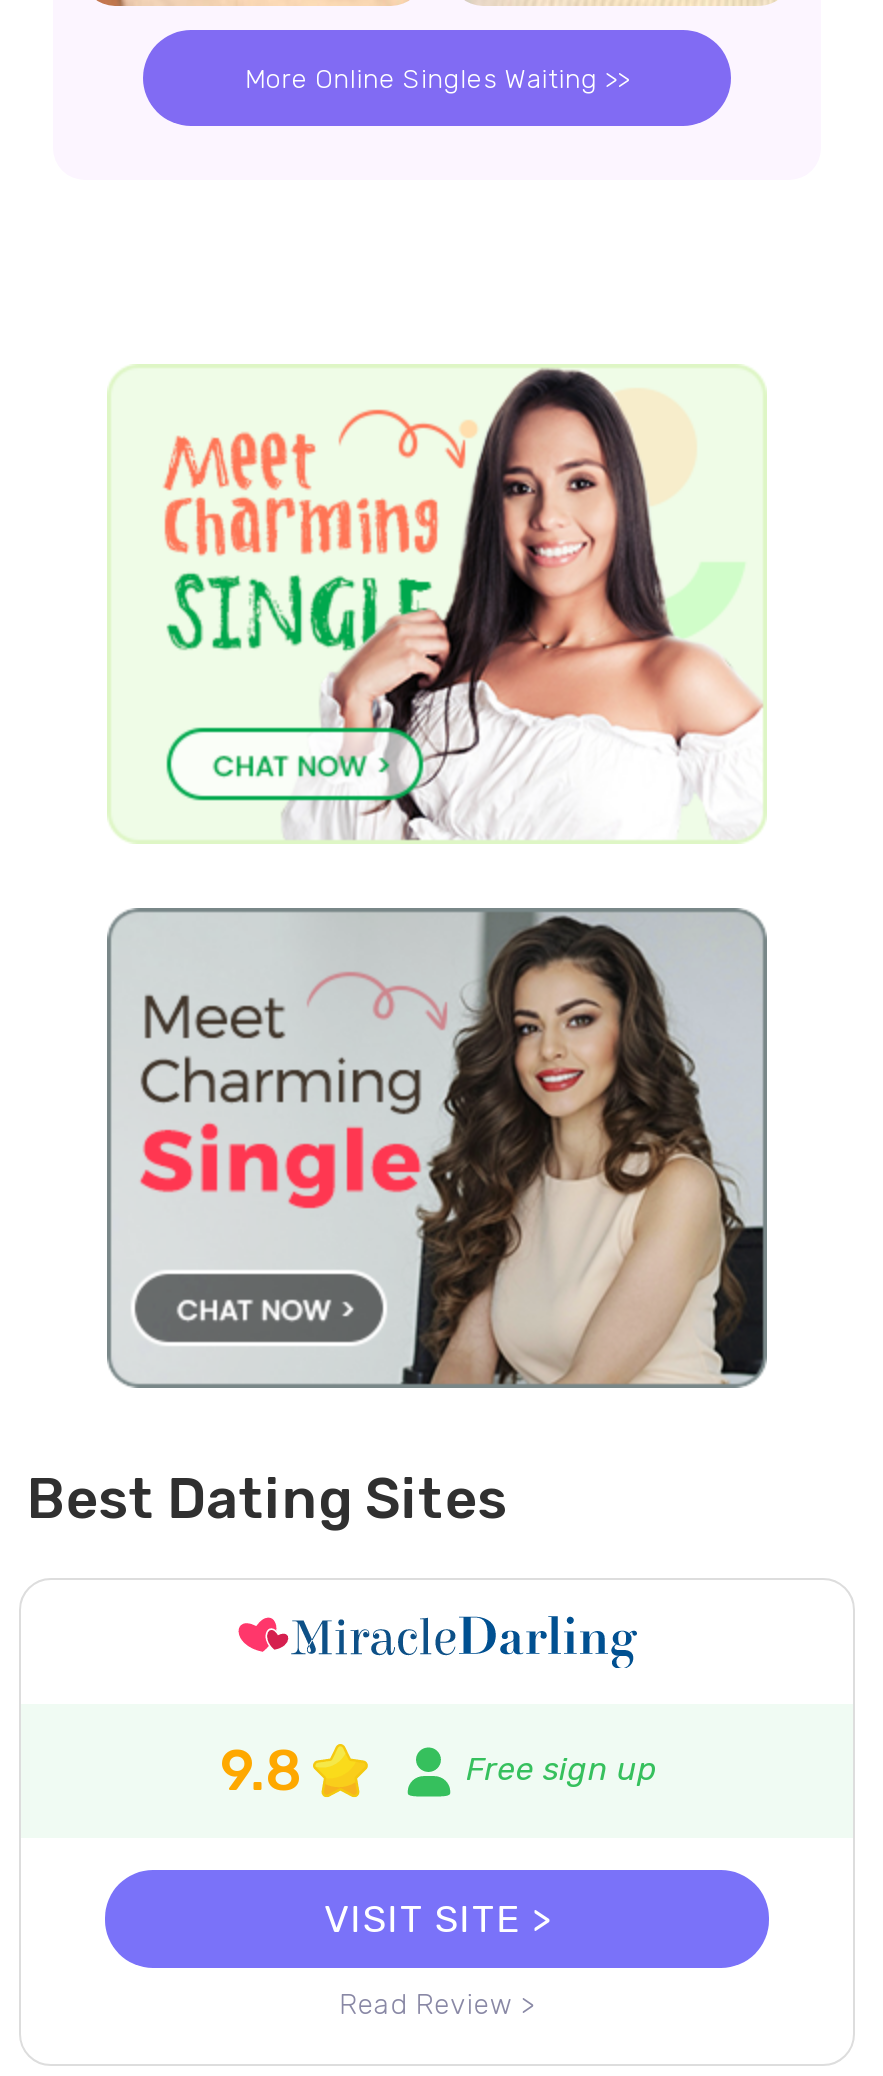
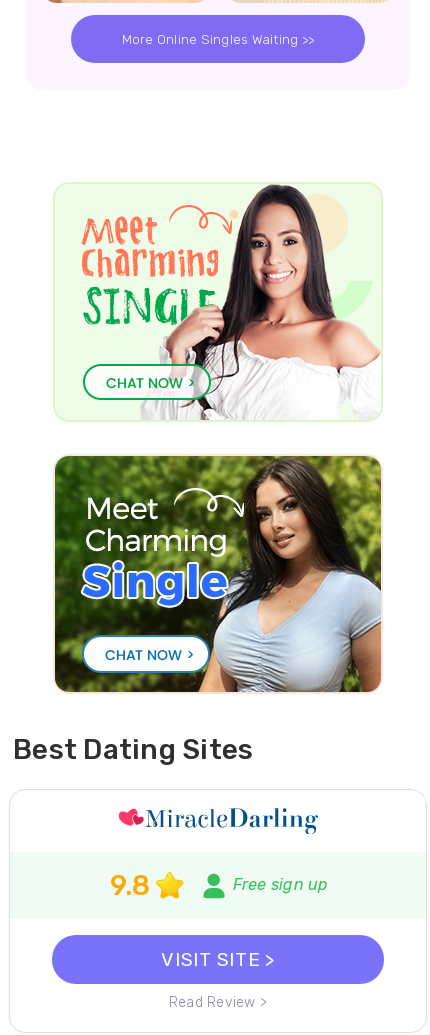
[107,906,769,1390] [image] -> [55,454,383,694] [image]

